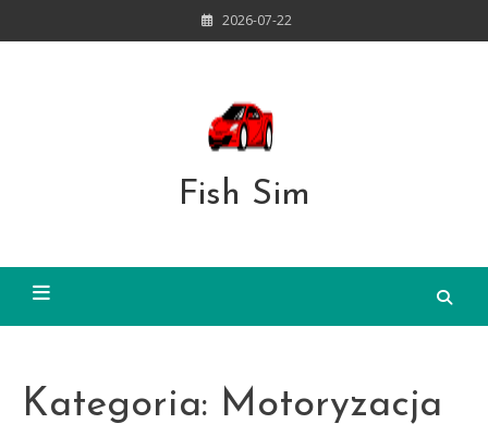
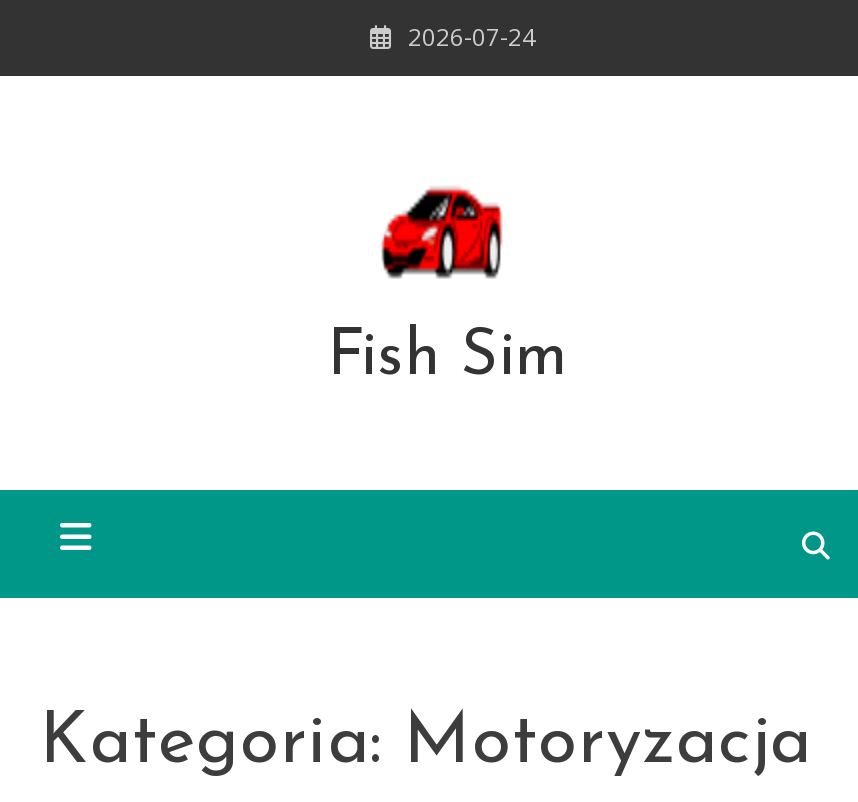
[219,11,292,29] 2026-07-22 -> [402,20,536,54] 2026-07-24

